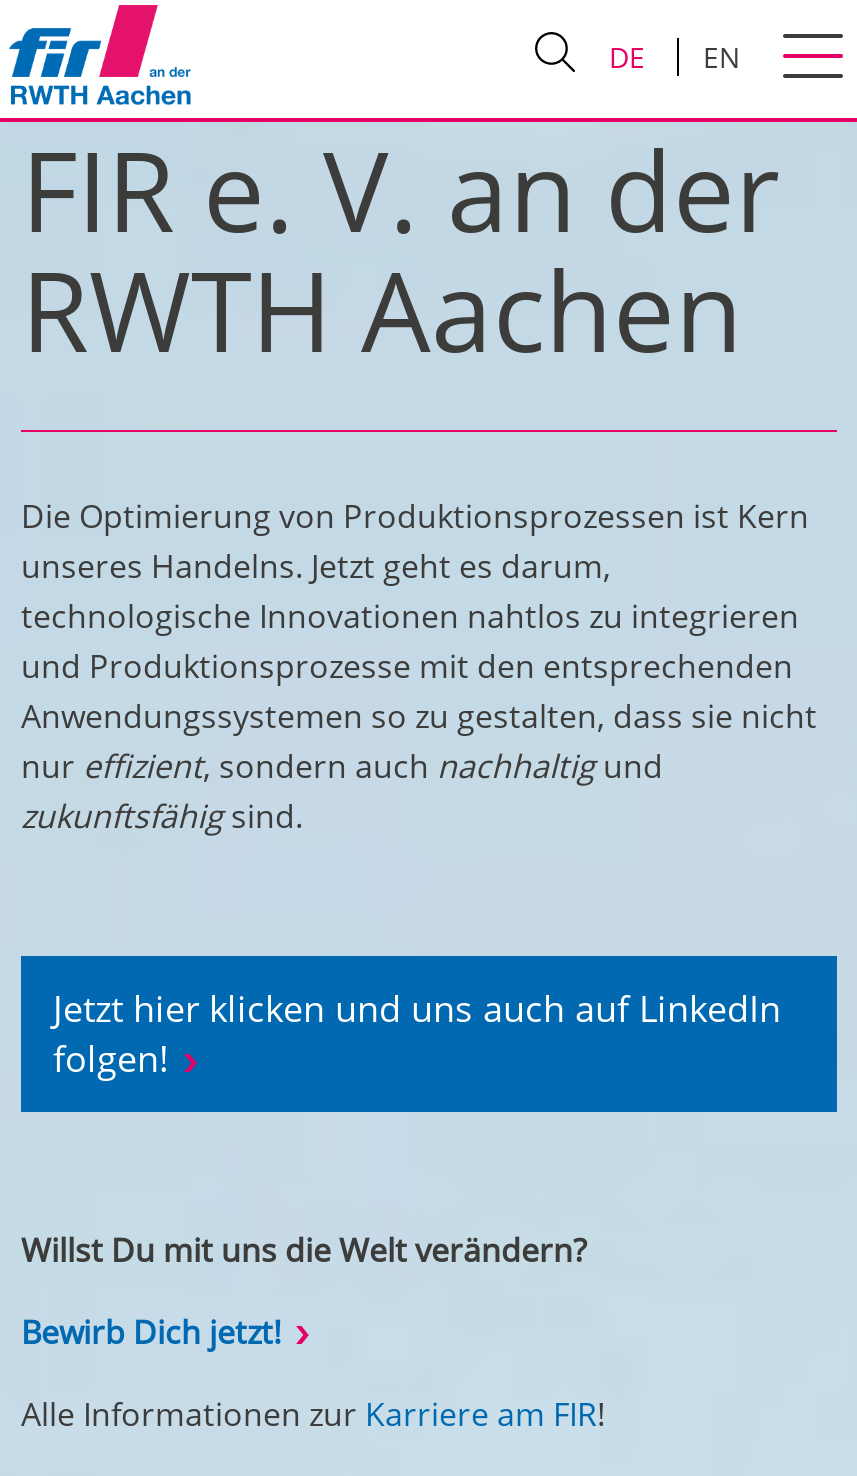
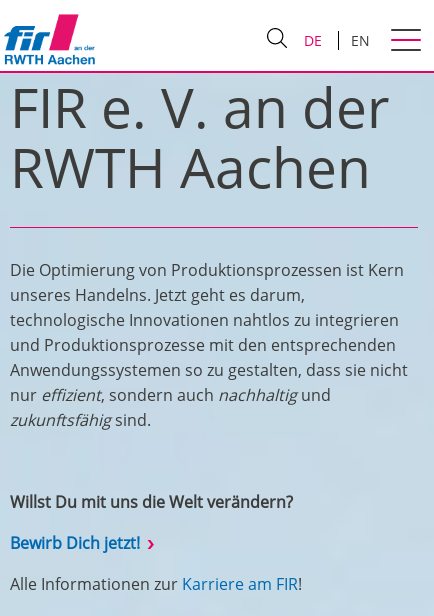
[53,984,781,1082] Jetzt hier klicken und uns auch auf LinkedIn | folgen! -> none

